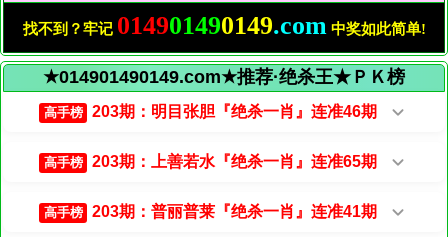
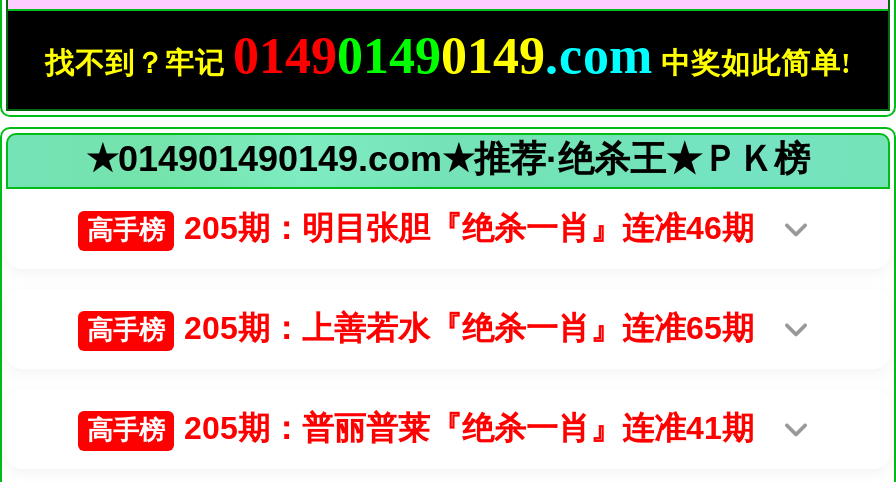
[92,103,377,120] 203期：明目张胆『绝杀一肖』连准46期 -> [184,211,754,245] 205期：明目张胆『绝杀一肖』连准46期
[92,153,377,170] 203期：上善若水『绝杀一肖』连准65期 -> [184,311,754,345] 205期：上善若水『绝杀一肖』连准65期
[92,203,377,220] 203期：普丽普莱『绝杀一肖』连准41期 -> [184,411,754,445] 205期：普丽普莱『绝杀一肖』连准41期

